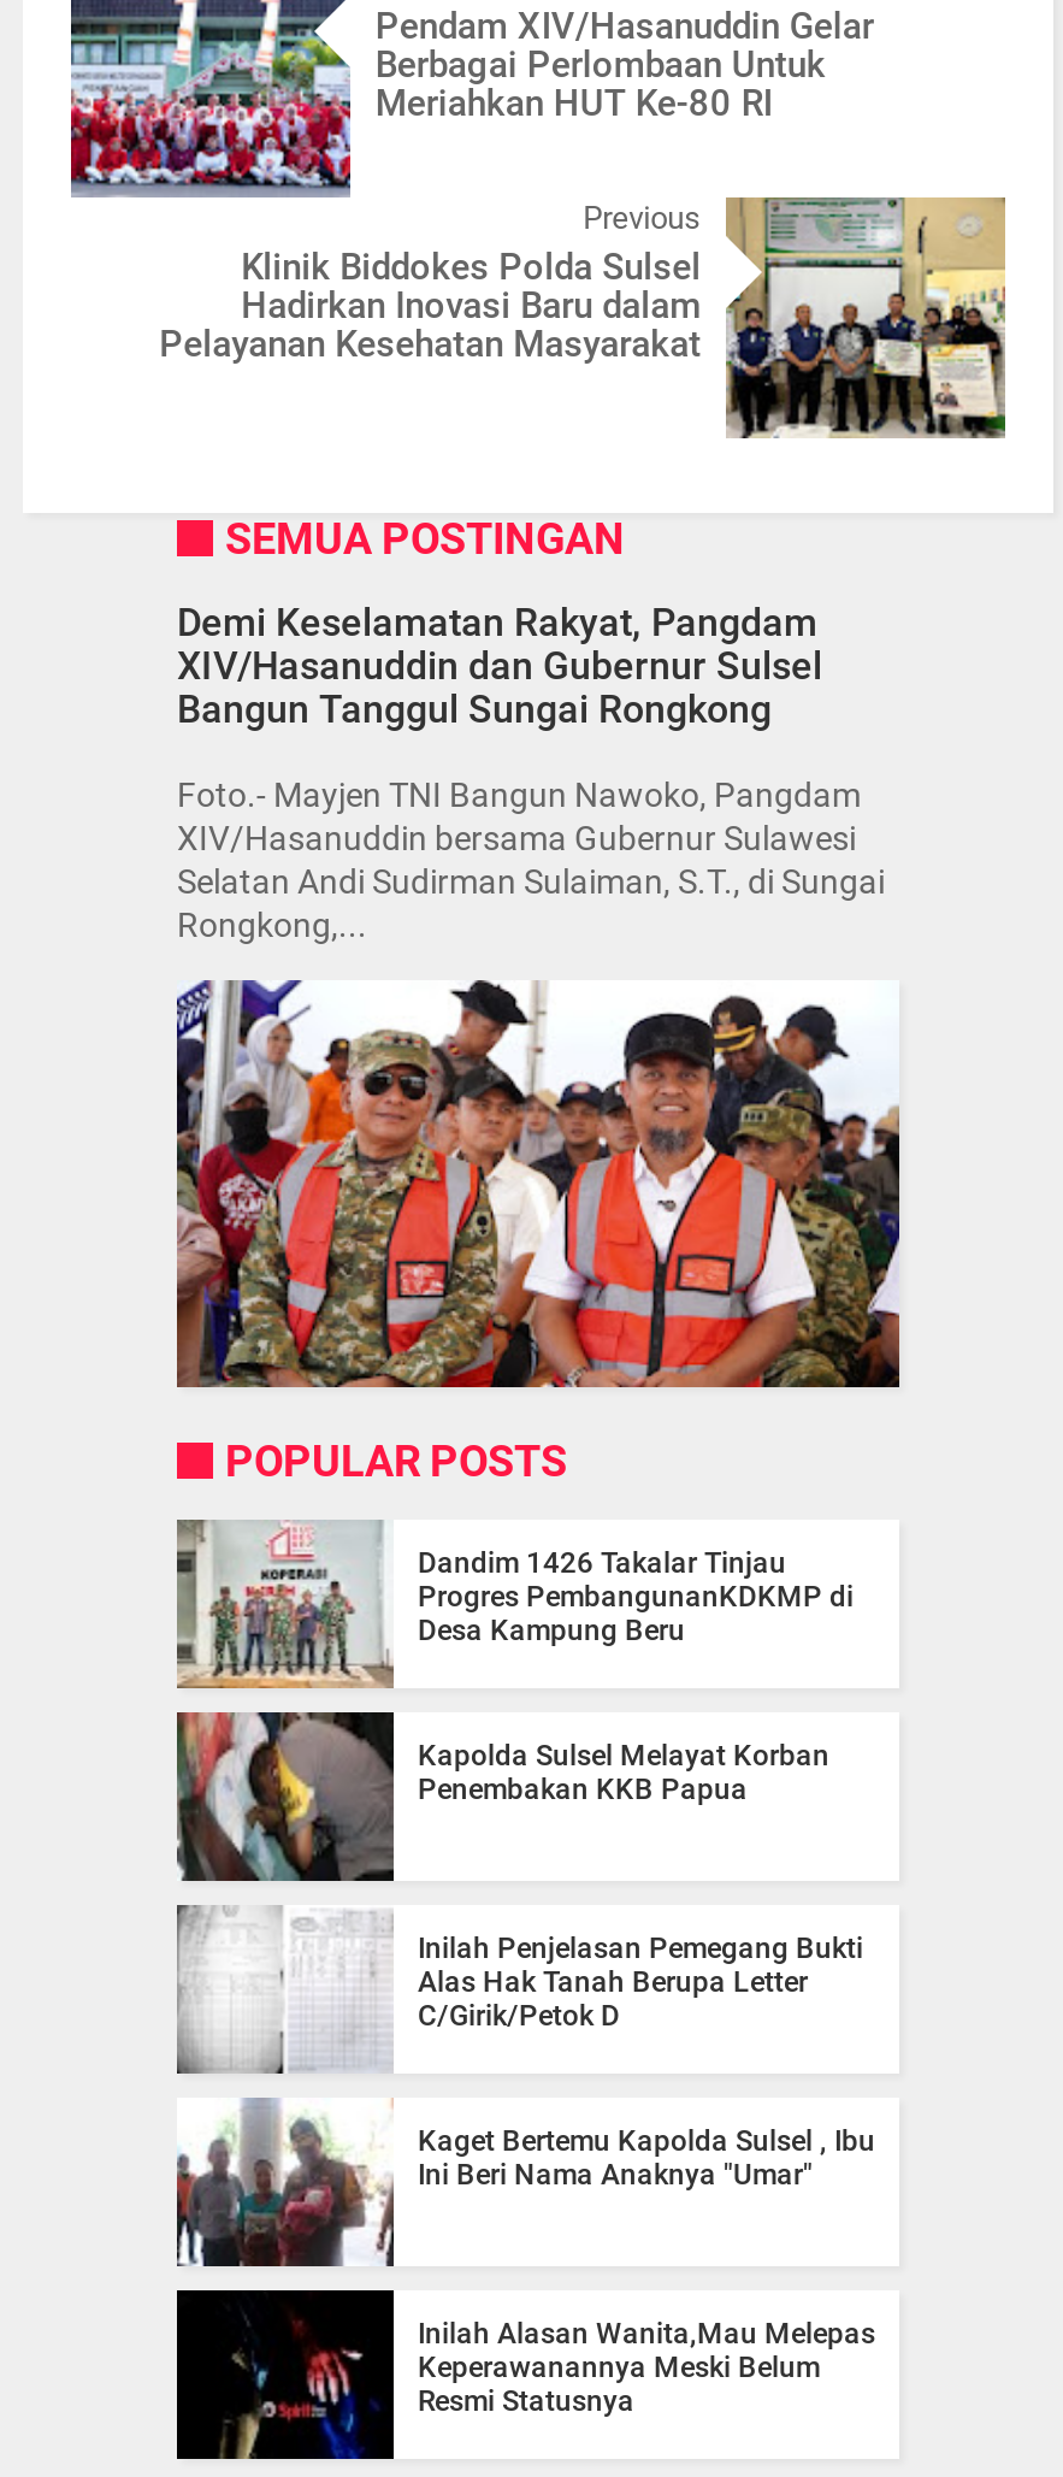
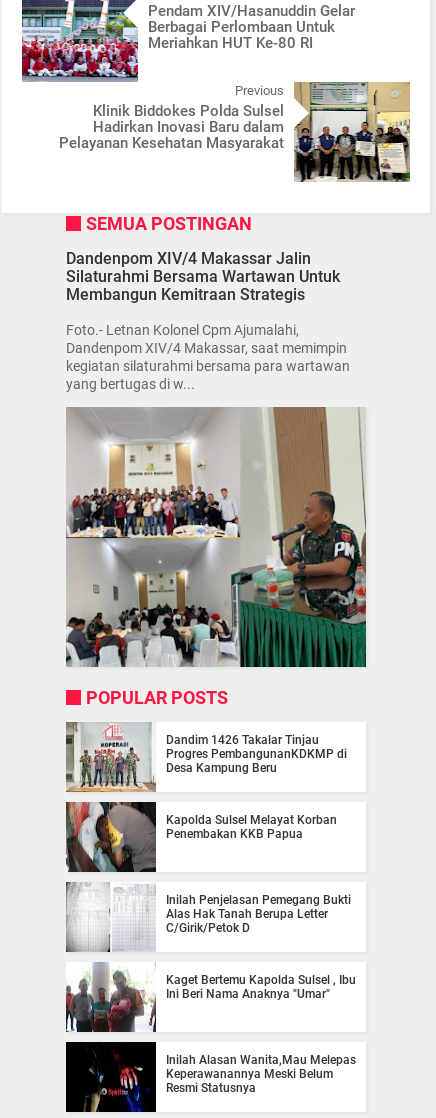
[177,600,822,733] Demi Keselamatan Rakyat, Pangdam | XIV/Hasanuddin dan Gubernur Sulsel | Bangun Tanggul Sungai Rongkong -> [66,249,340,304] Dandenpom XIV/4 Makassar Jalin | Silaturahmi Bersama Wartawan Untuk | Membangun Kemitraan Strategis
[177,775,885,943] Foto.- Mayjen TNI Bangun Nawoko, Pangdam | XIV/Hasanuddin bersama Gubernur Sulawesi | Selatan Andi Sudirman Sulaiman, S.T., di Sungai | Rongkong,... -> [66,322,350,392] Foto.- Letnan Kolonel Cpm Ajumalahi, | Dandenpom XIV/4 Makassar, saat memimpin | kegiatan silaturahmi bersama para wartawan | yang bertugas di w...
[175,980,902,1390] [image] -> [66,472,367,668] [image]

